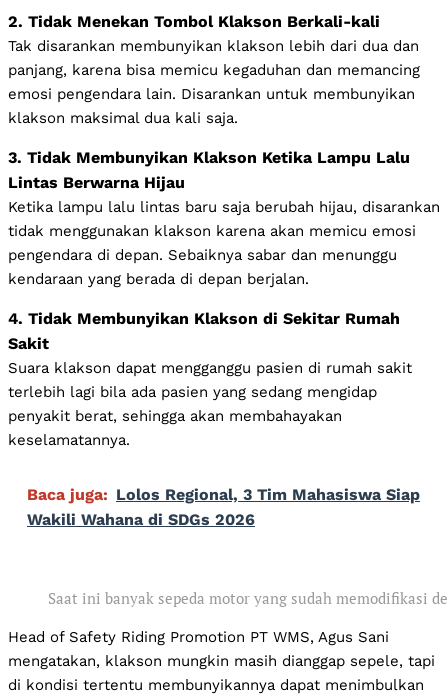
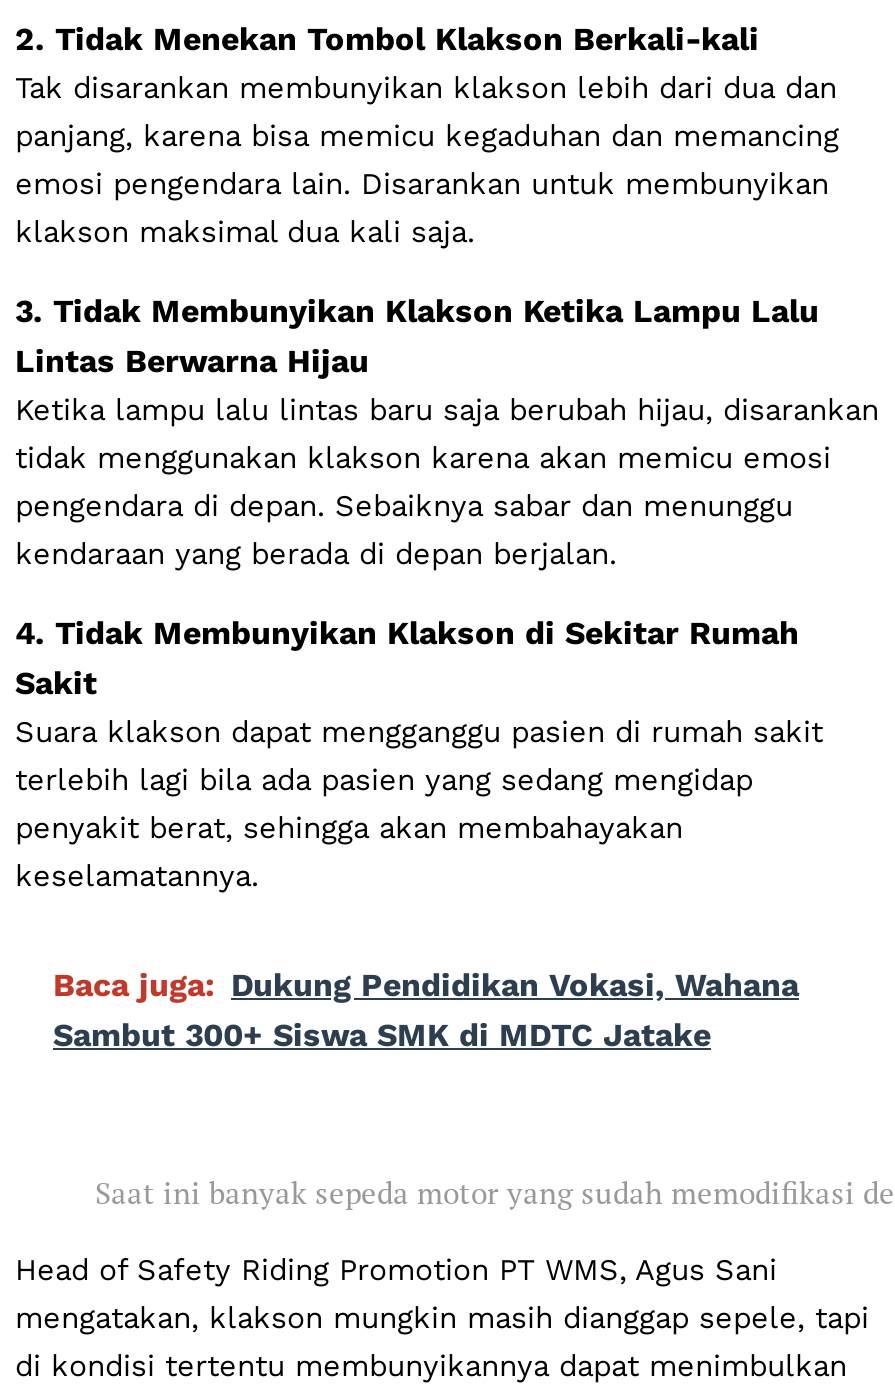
[27,485,420,529] Baca juga: Lolos Regional, 3 Tim Mahasiswa Siap | Wakili Wahana di SDGs 2026 -> [53,965,799,1053] Baca juga: Dukung Pendidikan Vokasi, Wahana | Sambut 300+ Siswa SMK di MDTC Jatake

